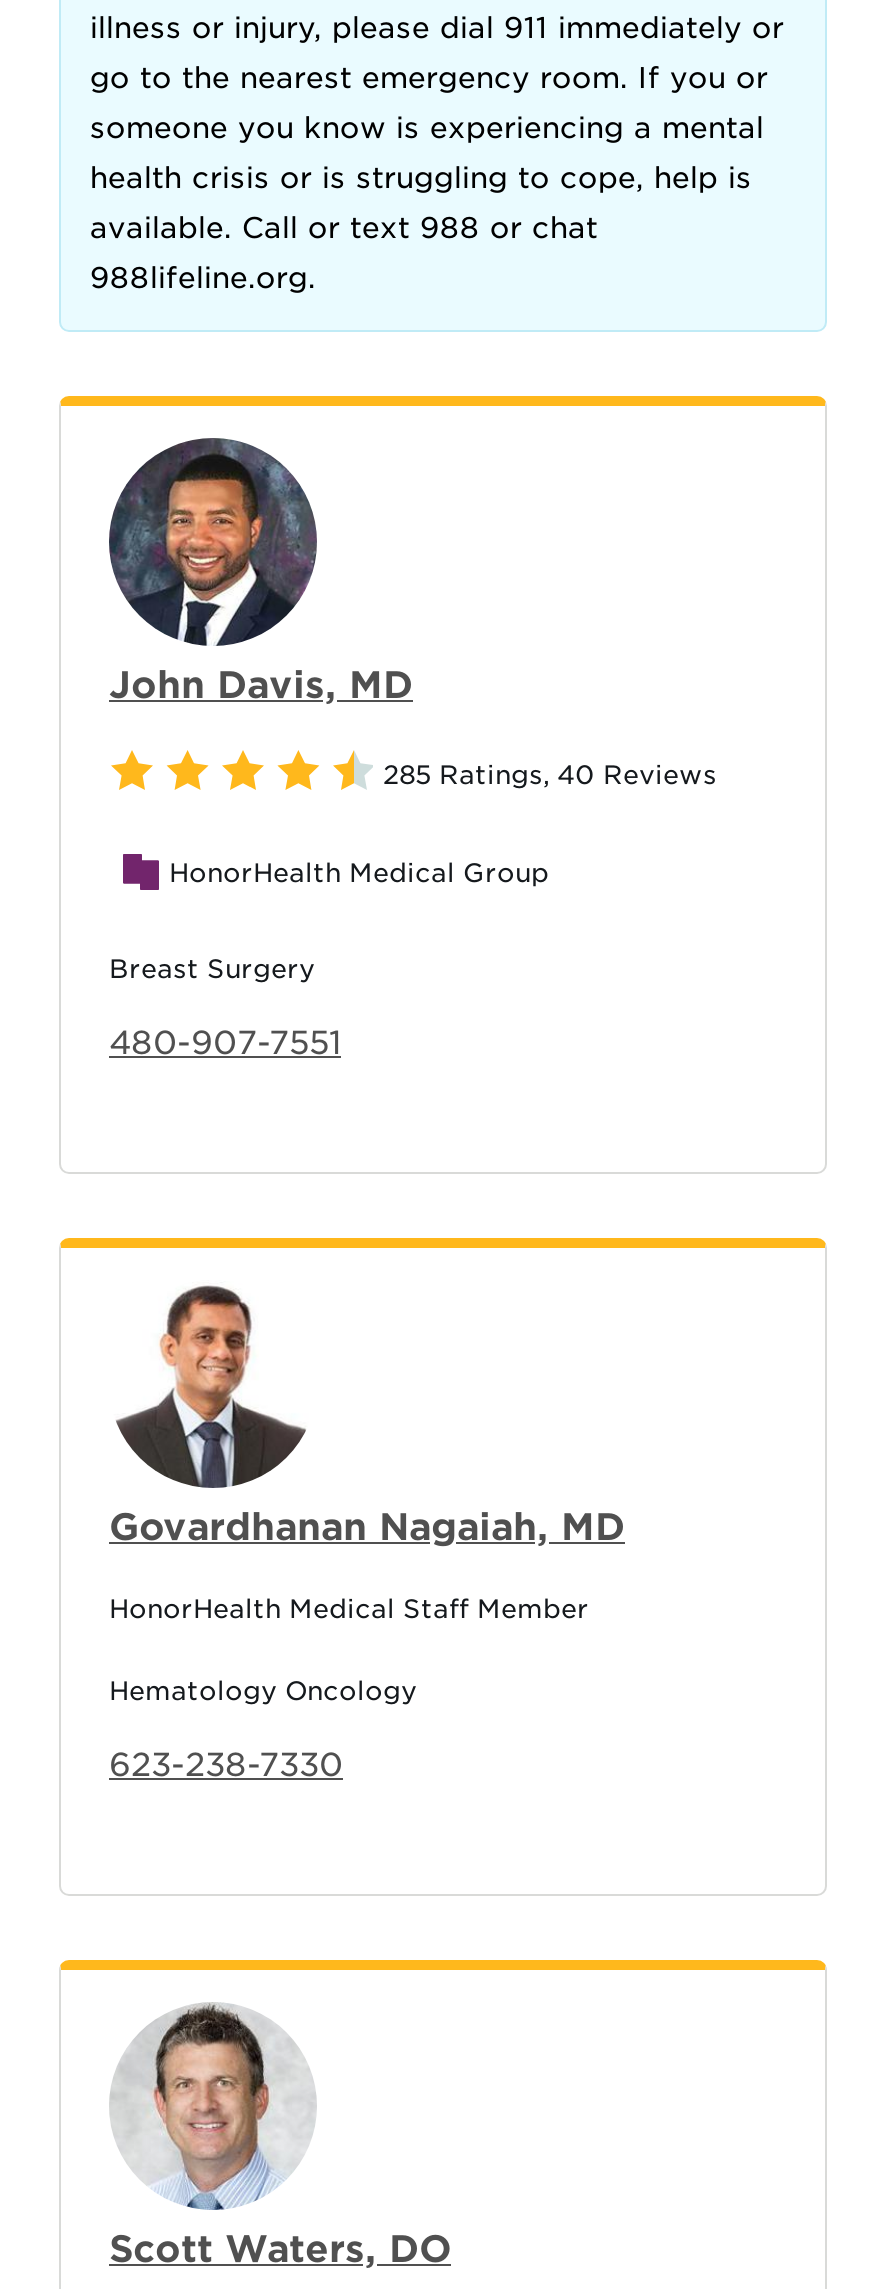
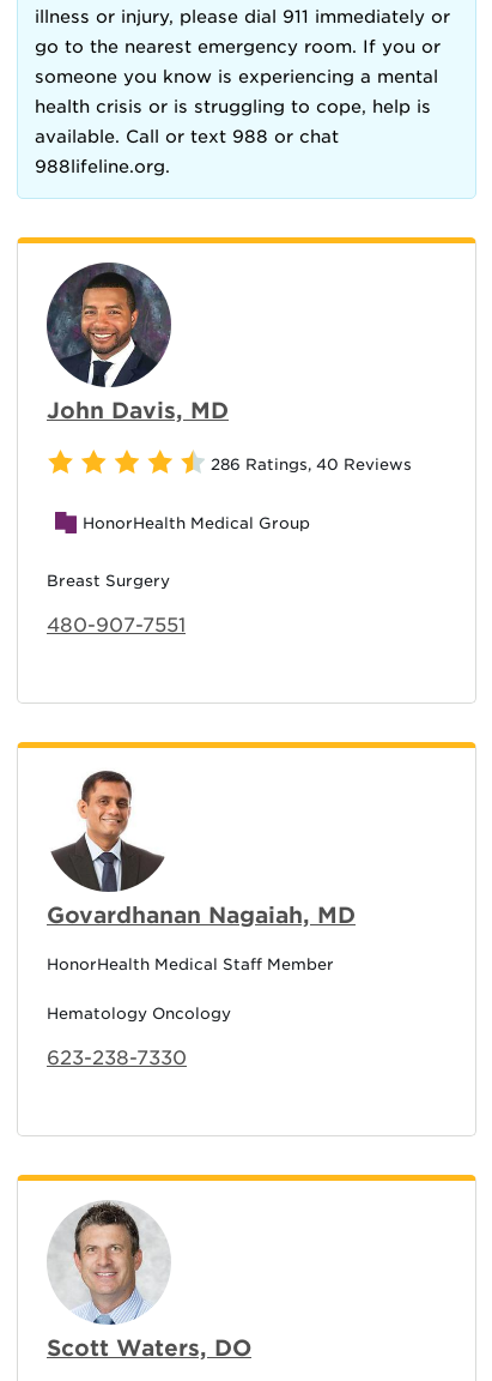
[383,761,717,791] 285 Ratings, 40 Reviews -> [211,456,412,474] 286 Ratings, 40 Reviews

